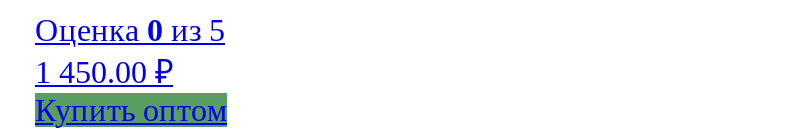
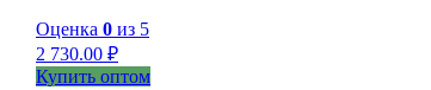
[35,55,173,89] 1 450.00 ₽ -> [36,43,118,63] 2 730.00 ₽

